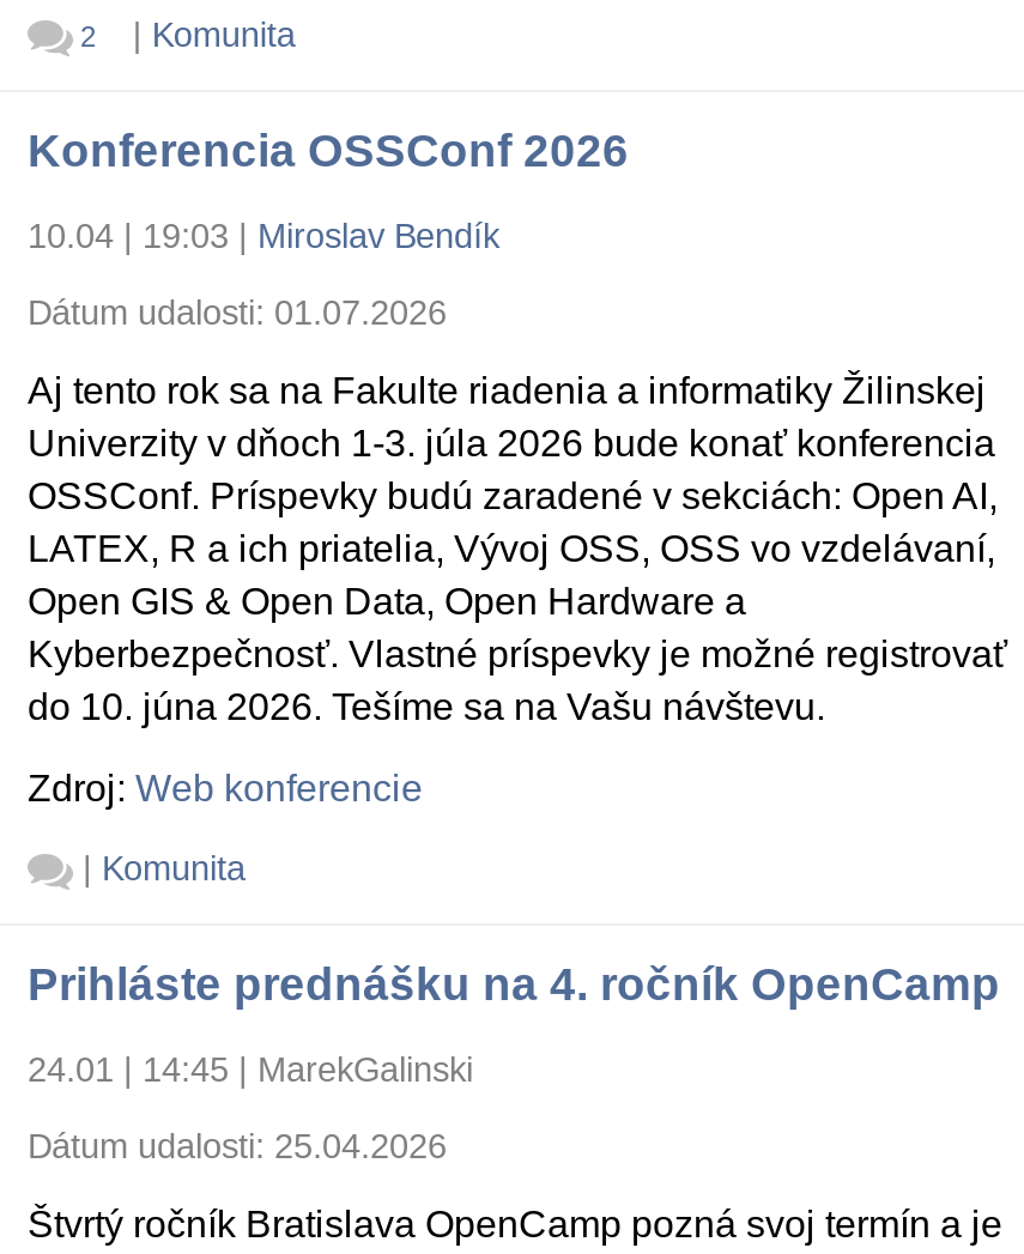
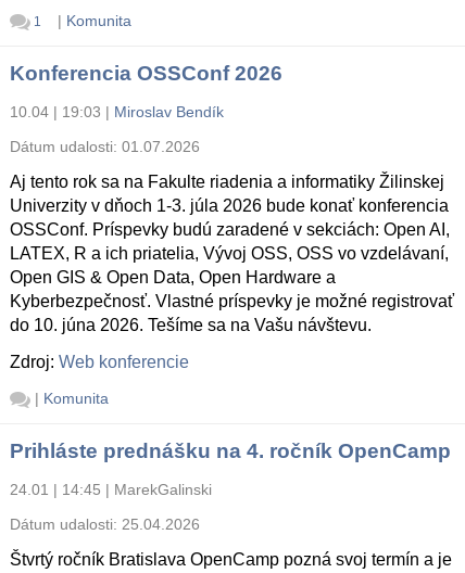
[80,21,97,54] 2 -> [34,14,41,29] 1

